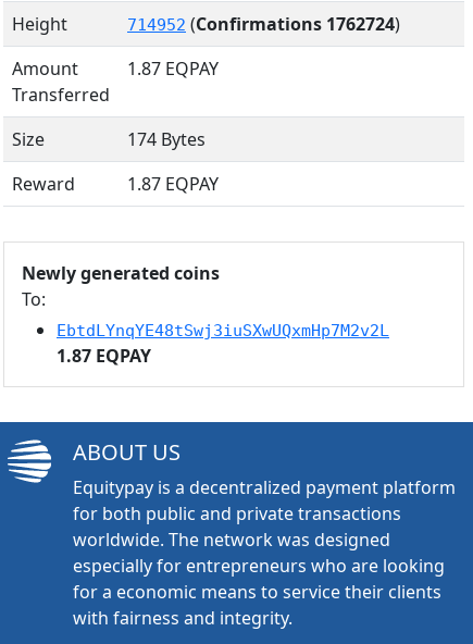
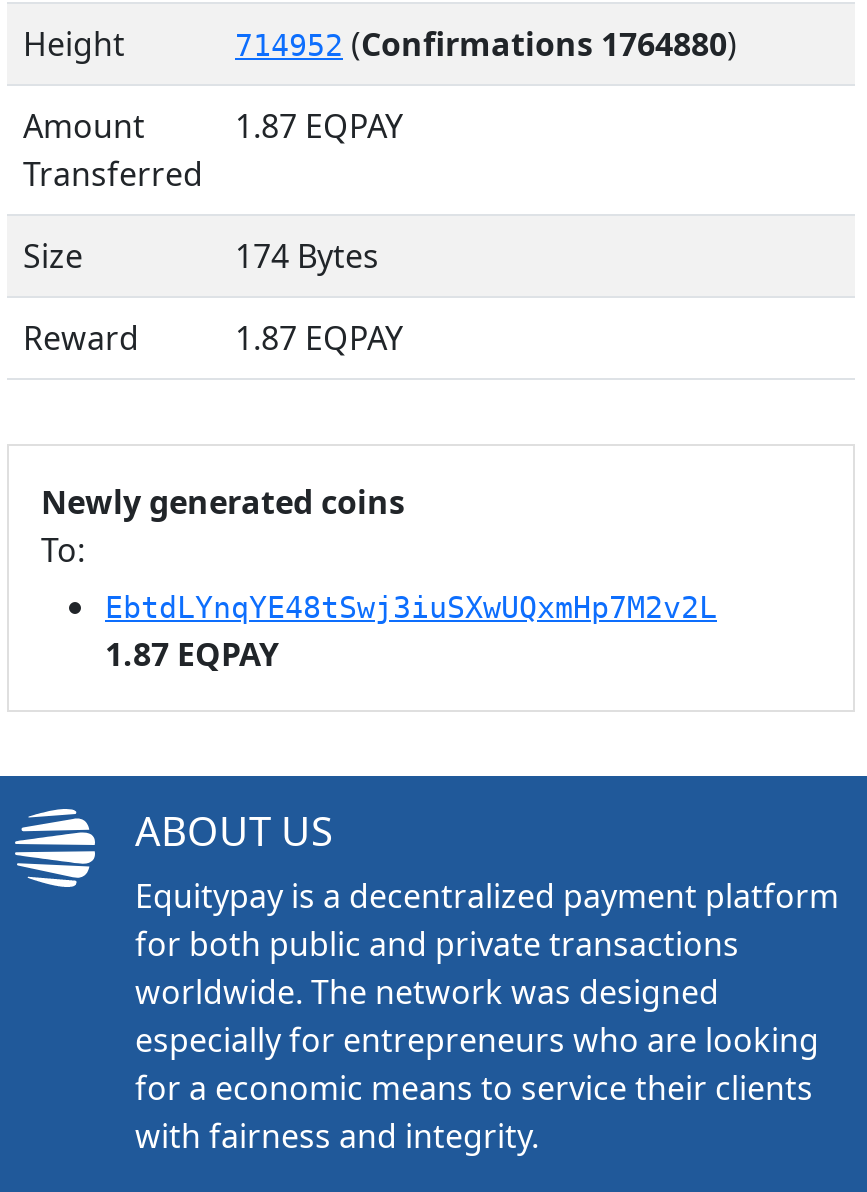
[127,12,400,35] 714952 (Confirmations 1762724) -> [235,21,737,65] 714952 (Confirmations 1764880)

